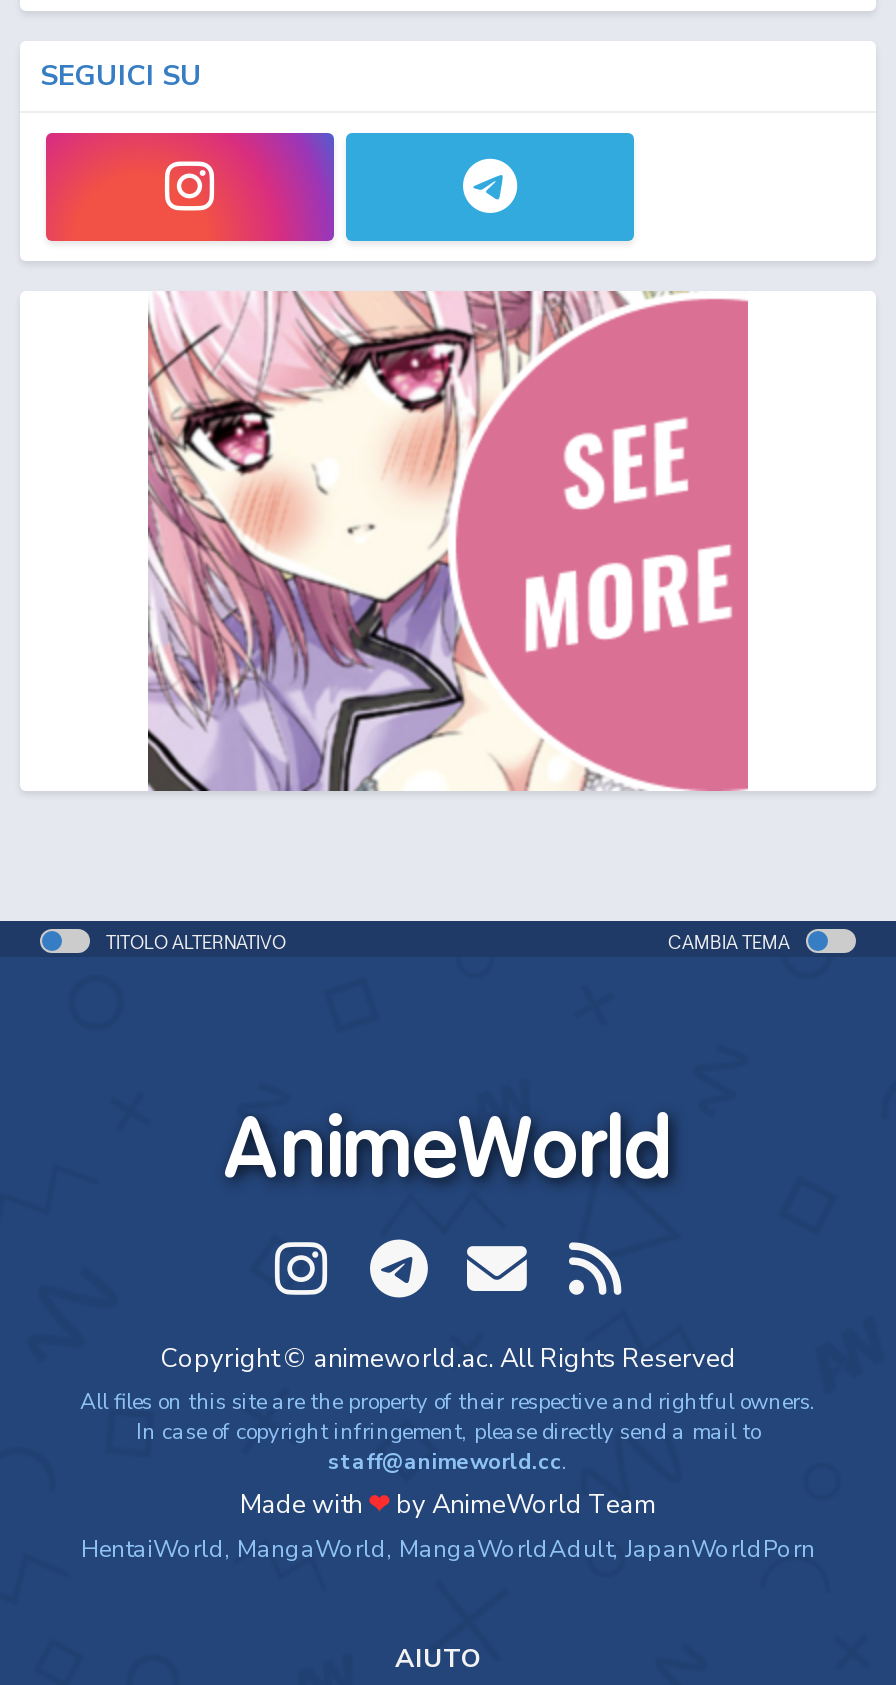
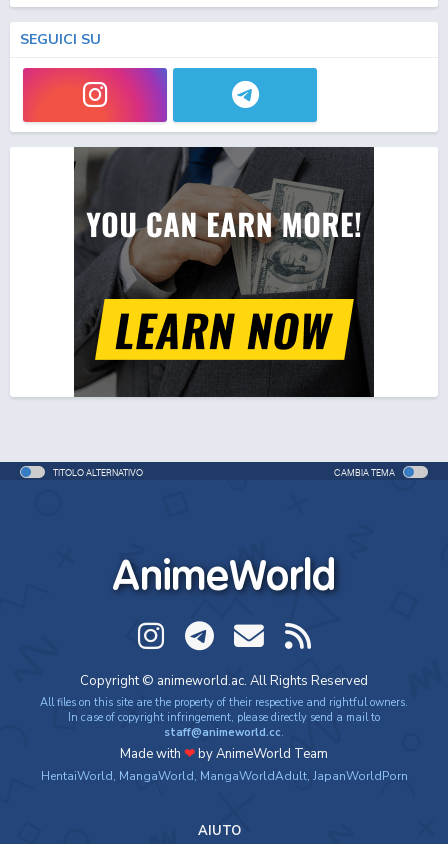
[146,289,750,793] [image] -> [73,146,375,398] [image]

